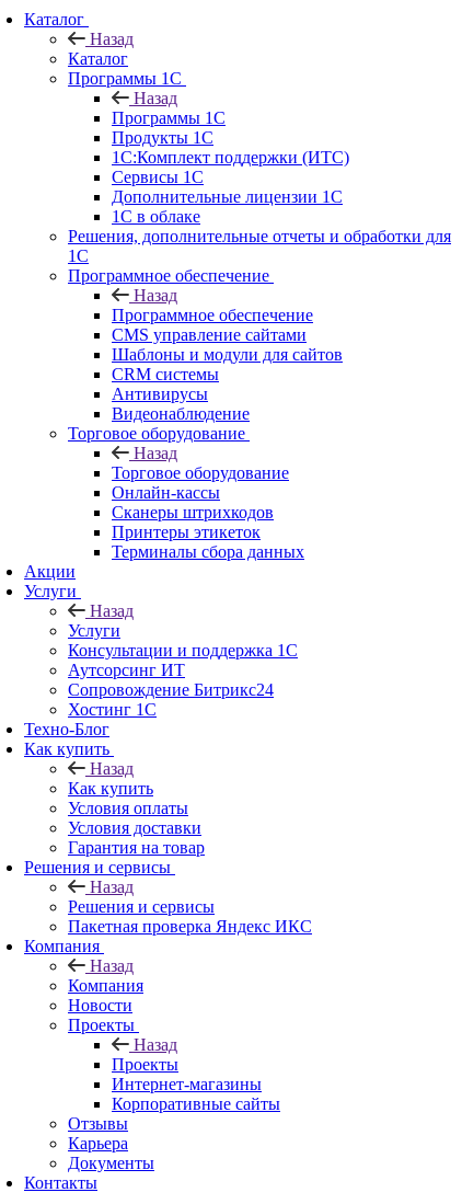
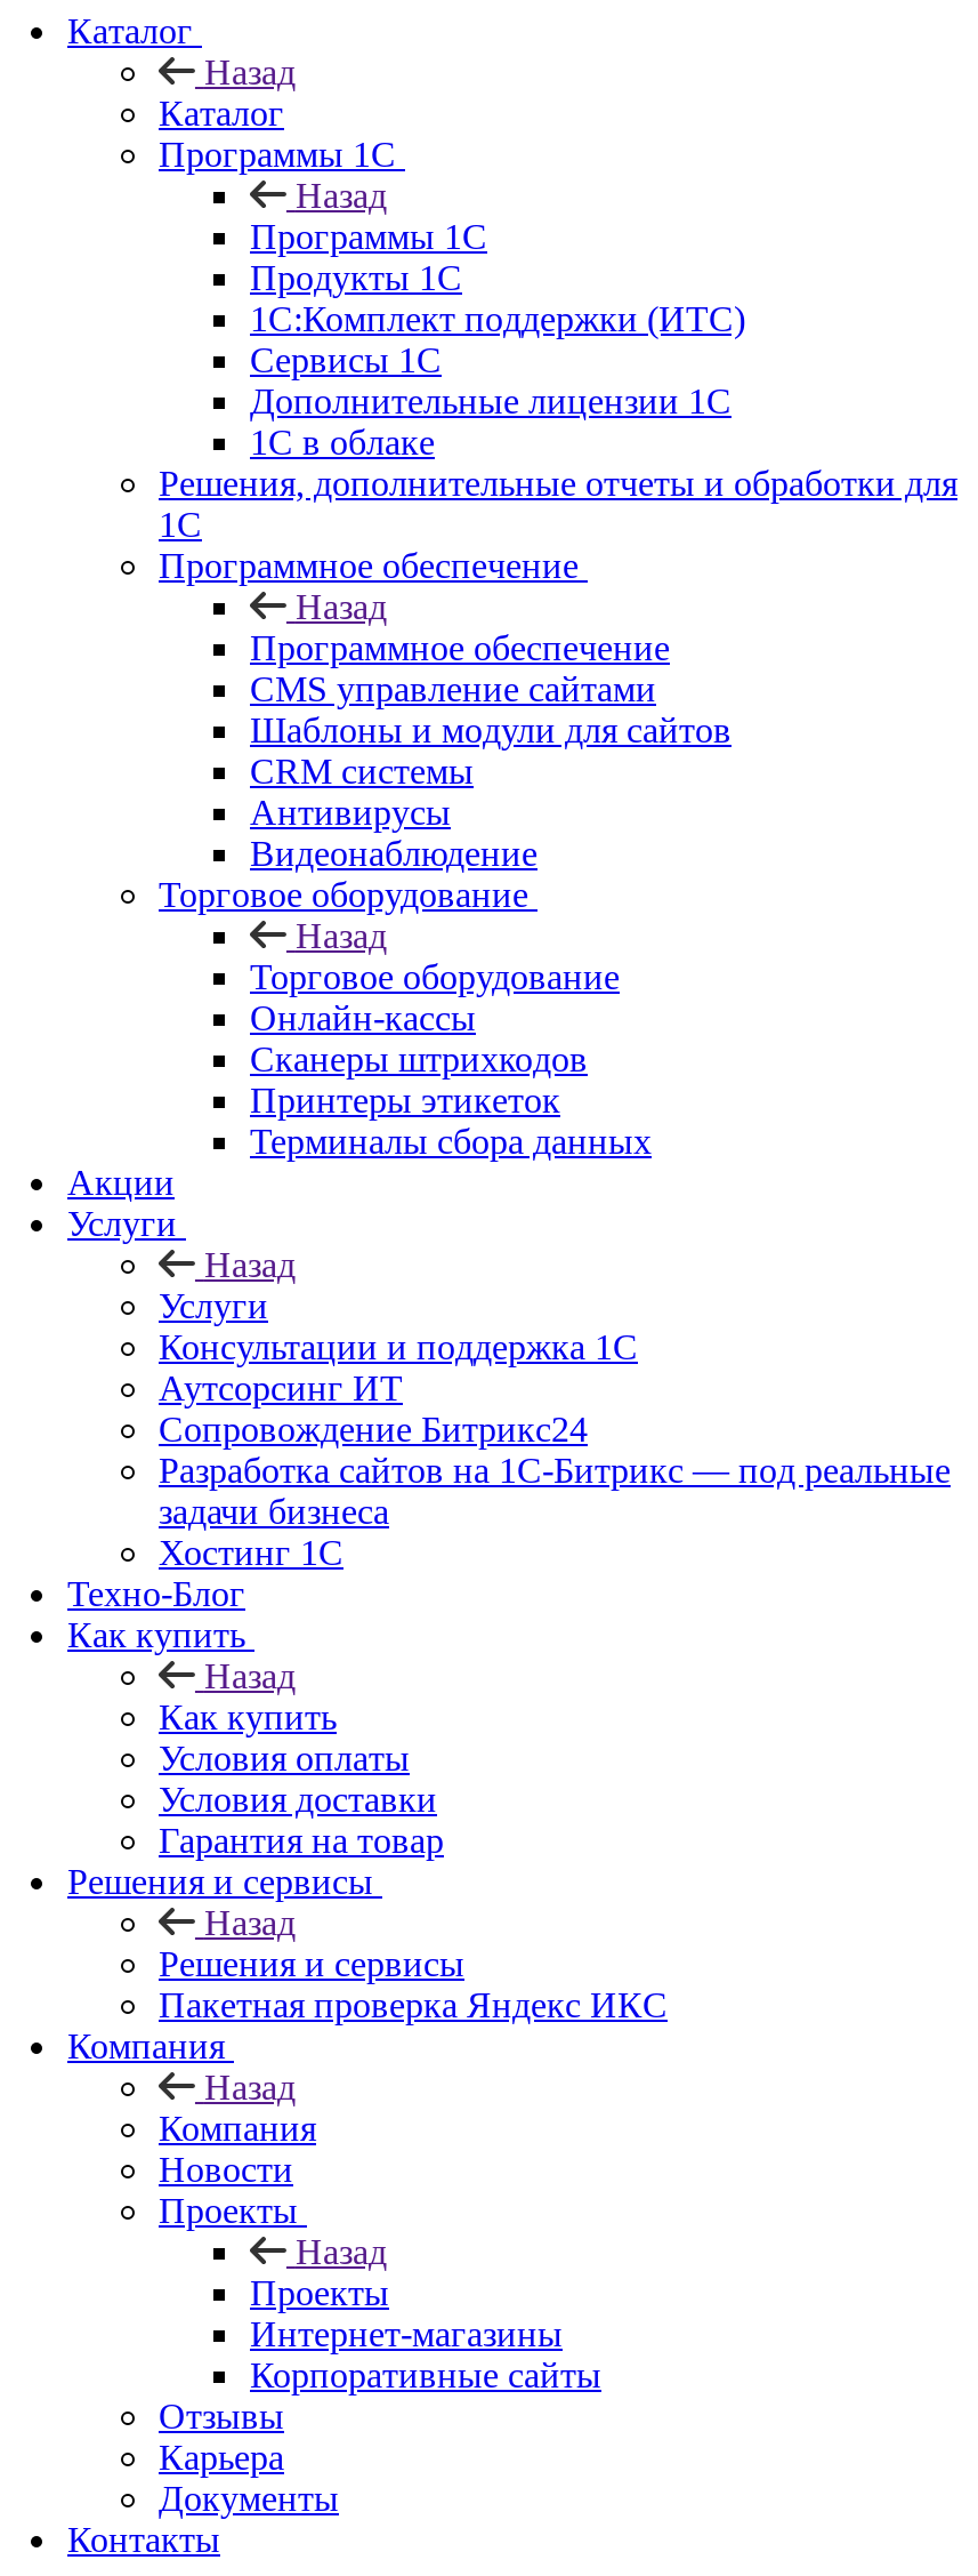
none -> [159,1451,951,1531] Разработка сайтов на 1С‑Битрикс — под реальные | задачи бизнеса

